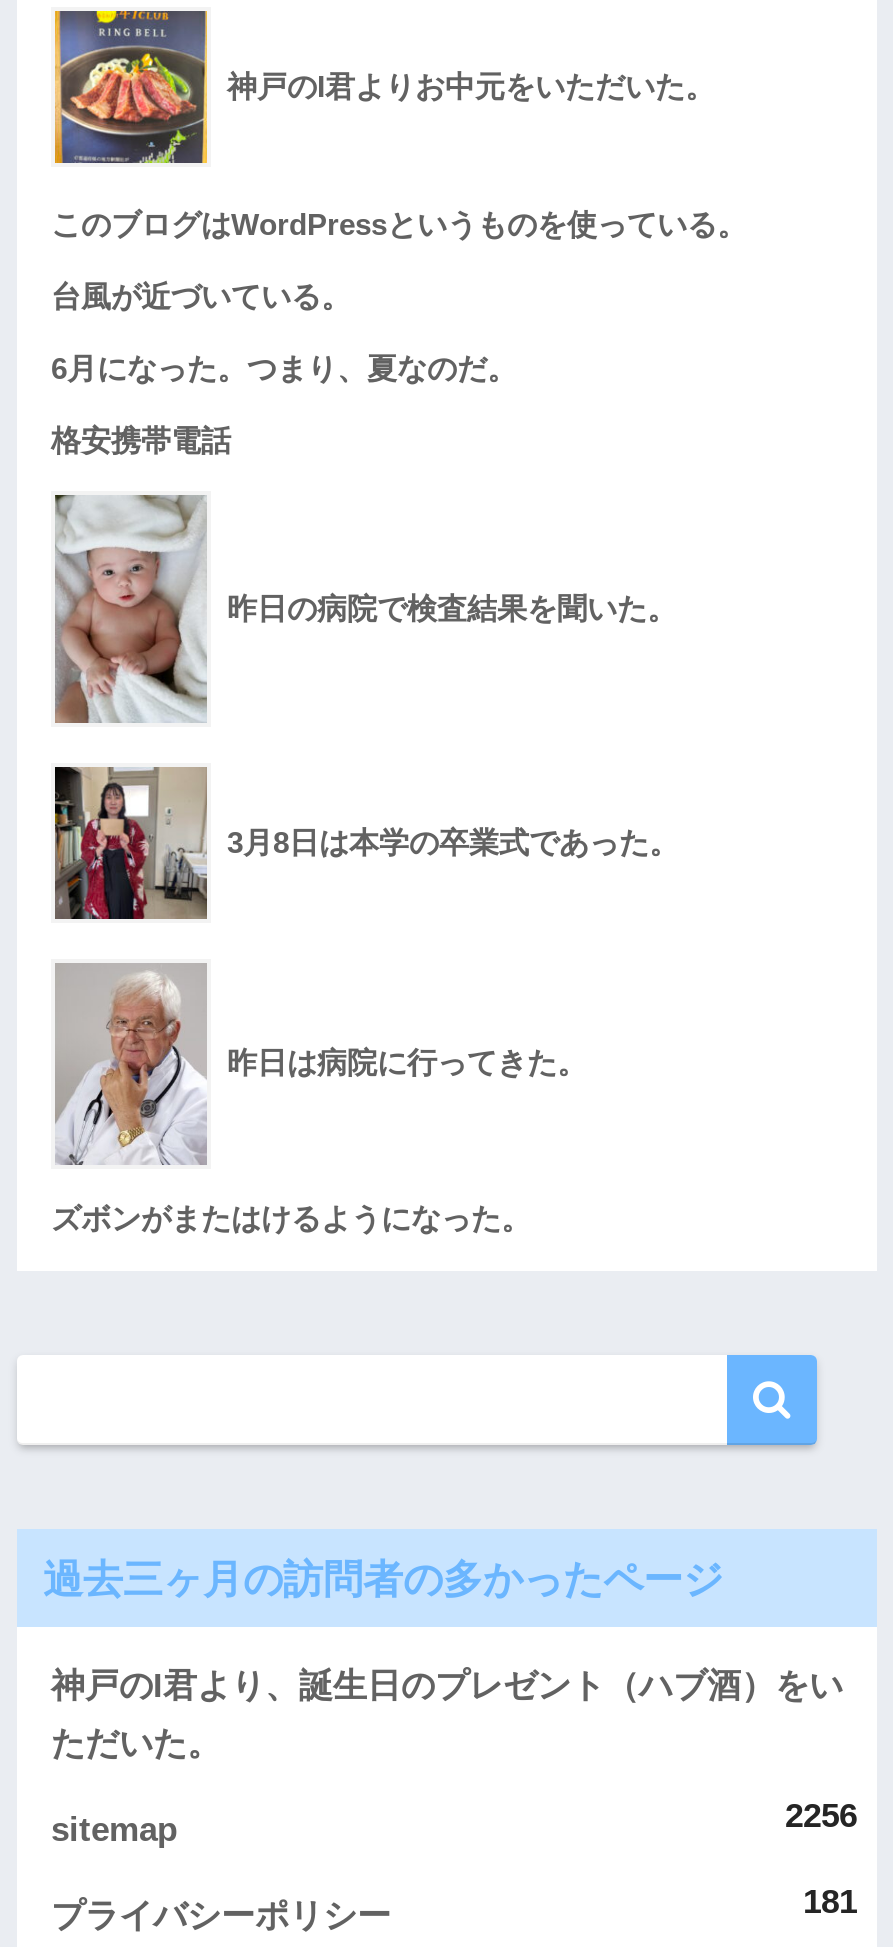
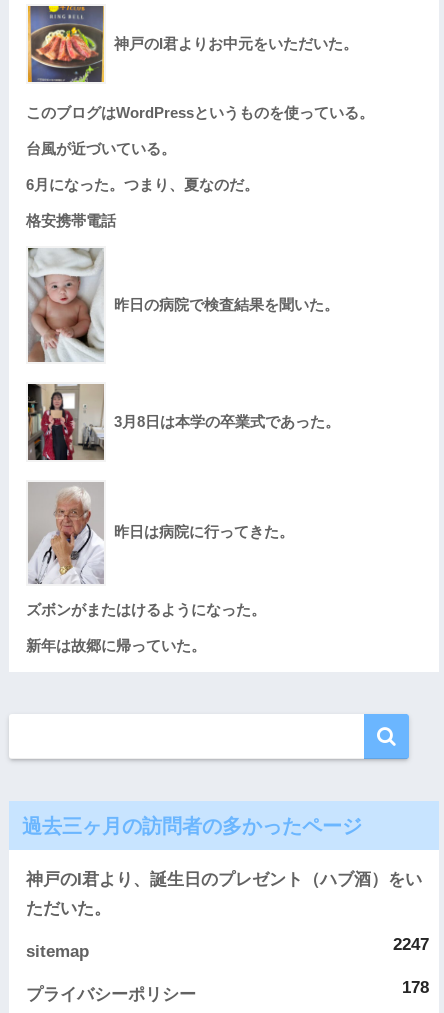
none -> [26,637,206,654] 新年は故郷に帰っていた。
[785,1796,857,1834] 2256 -> [393,935,429,954] 2247
[803,1882,857,1920] 181 -> [402,978,429,997] 178

